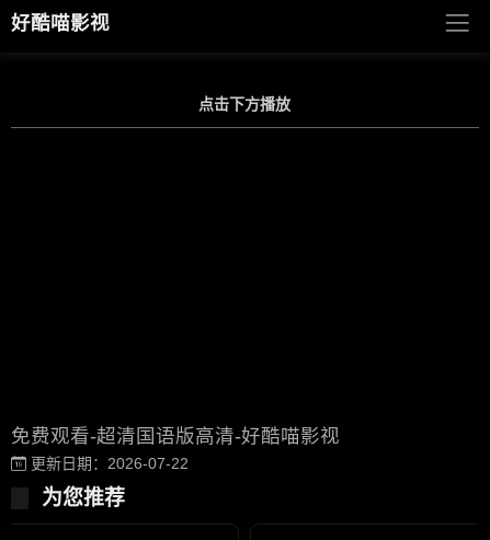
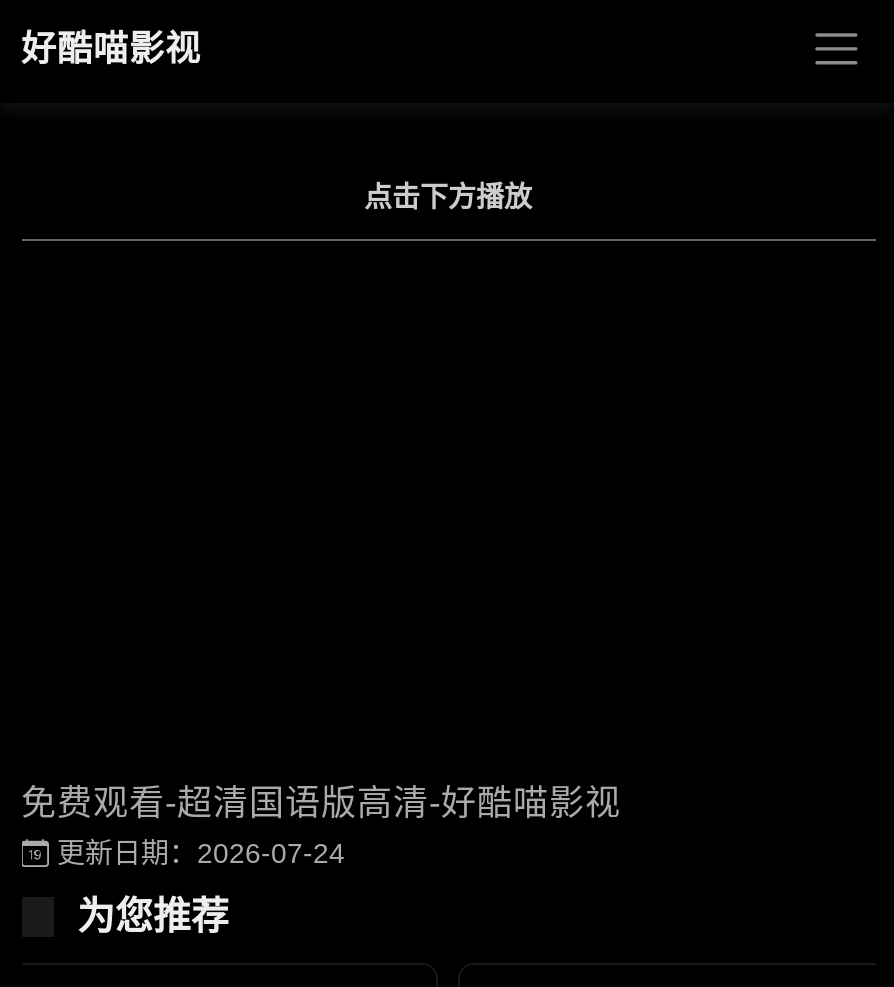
[26,454,188,472] 更新日期：2026-07-22 -> [49,837,345,869] 更新日期：2026-07-24

